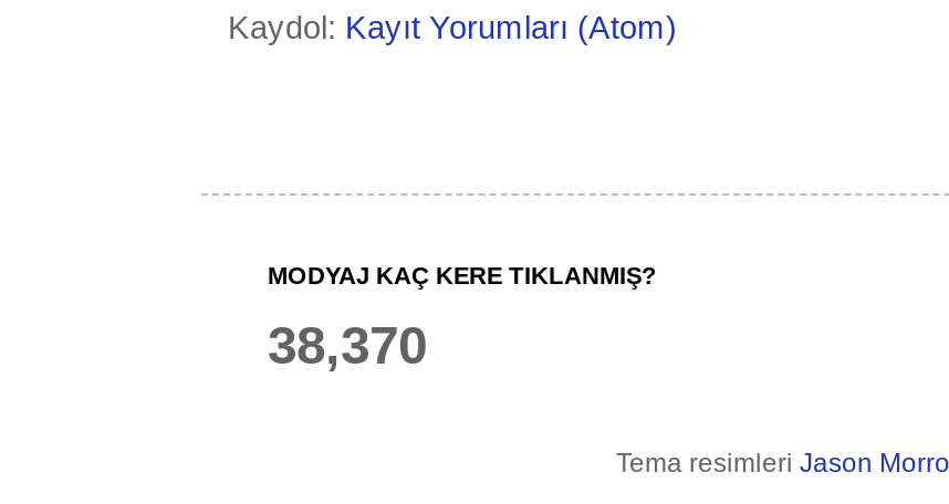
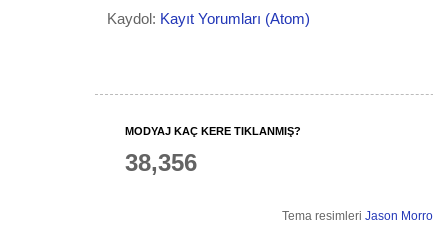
[268,315,427,375] 38,370 -> [125,149,197,176] 38,356

